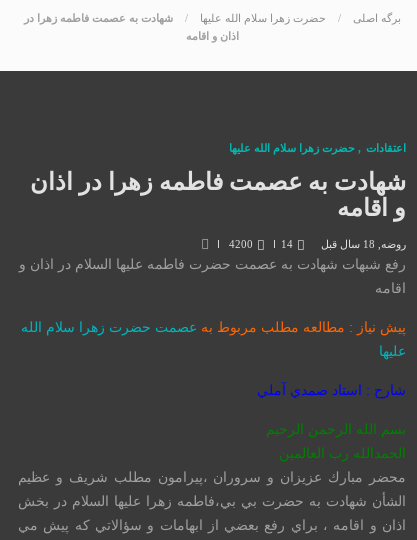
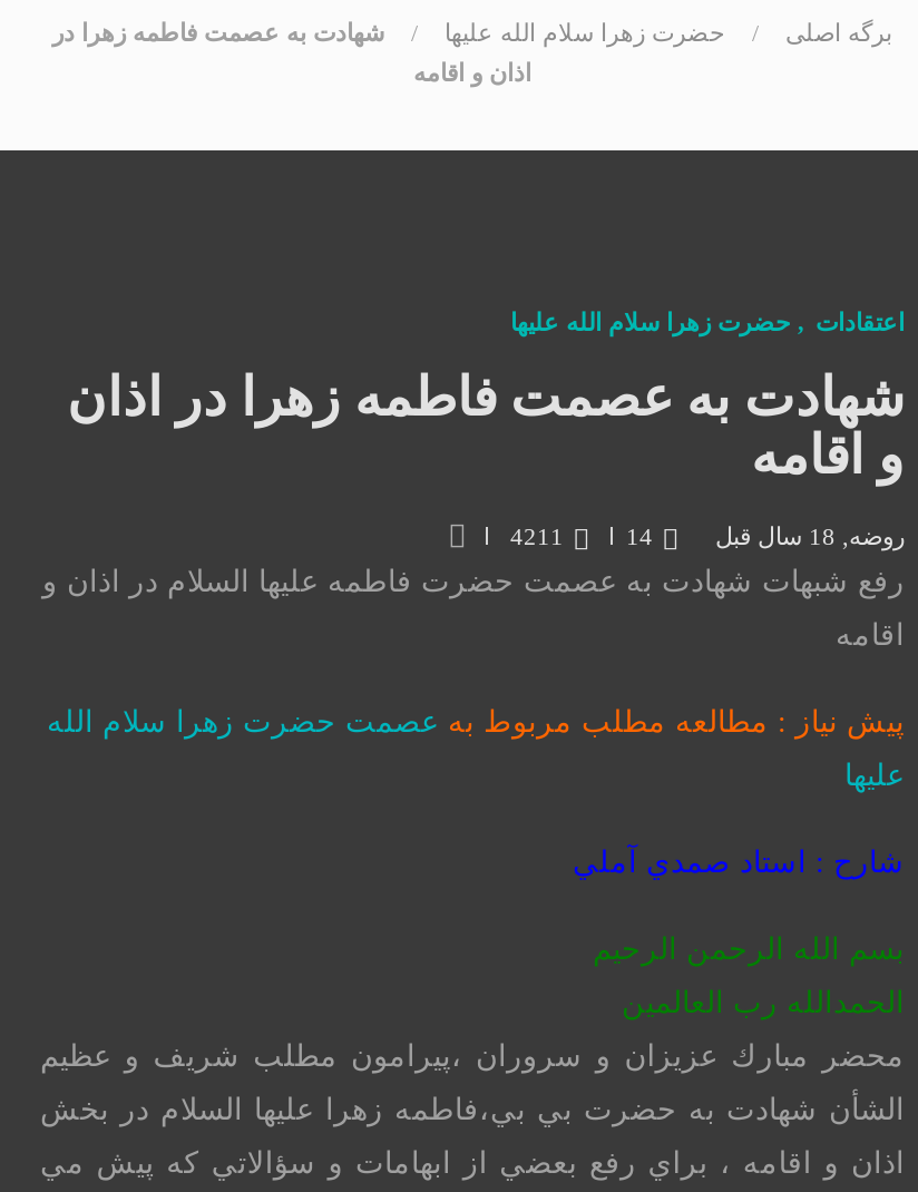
[229,238,253,250] 4200 -> [510,522,564,549] 4211

